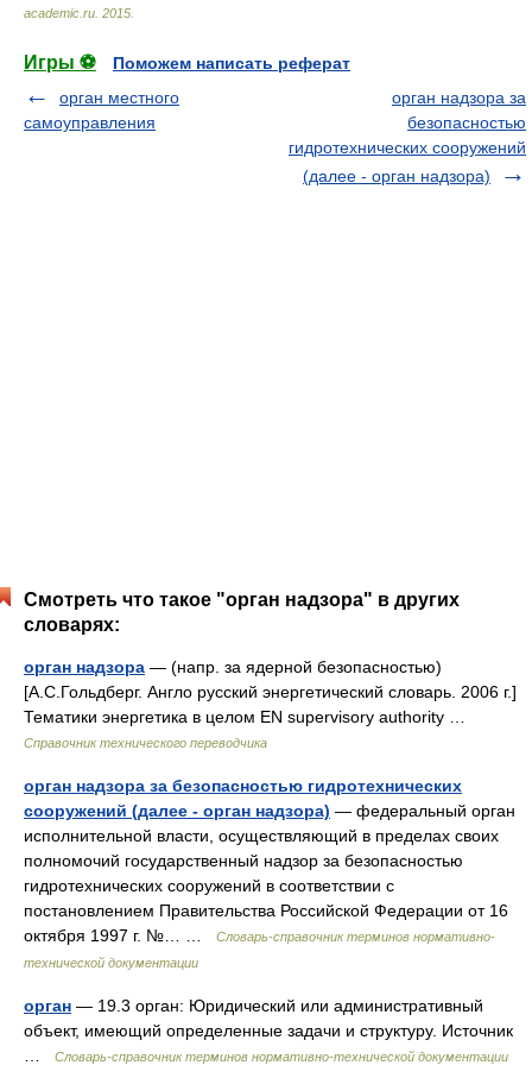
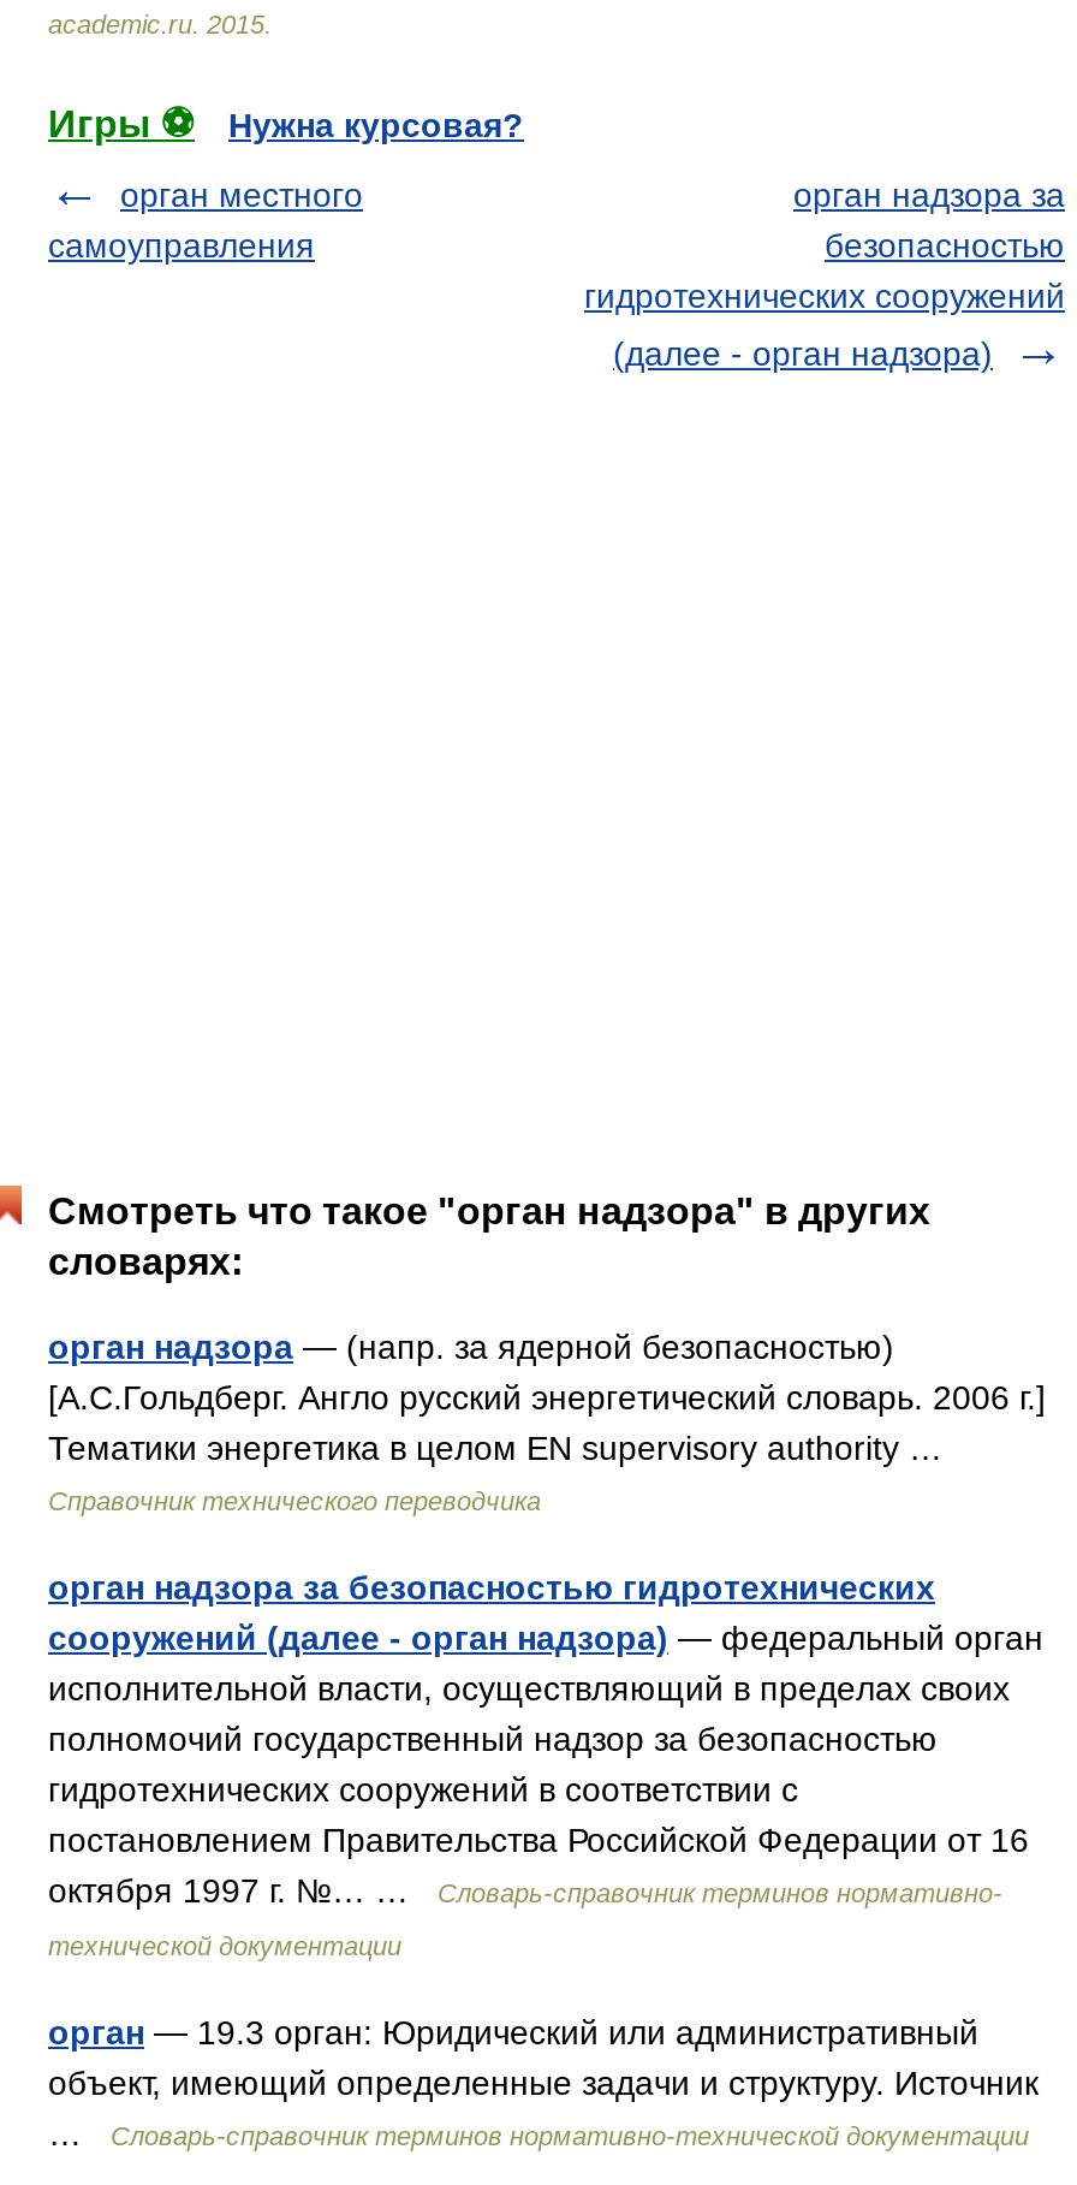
[113,54,350,73] Поможем написать реферат -> [228,107,524,145] Нужна курсовая?

